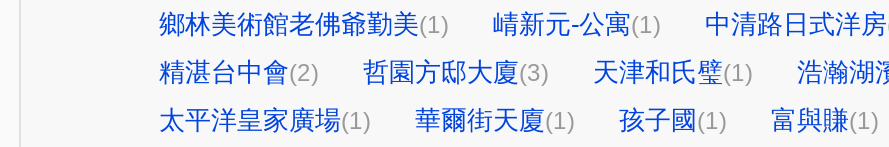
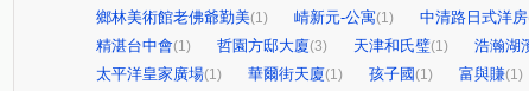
[159,57,319,87] 精湛台中會(2) -> [96,37,191,54] 精湛台中會(1)

